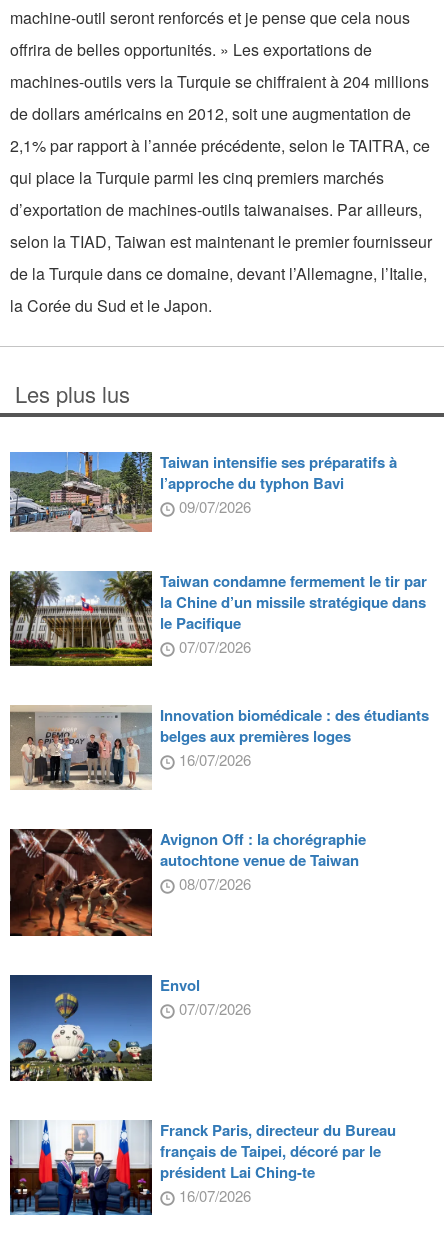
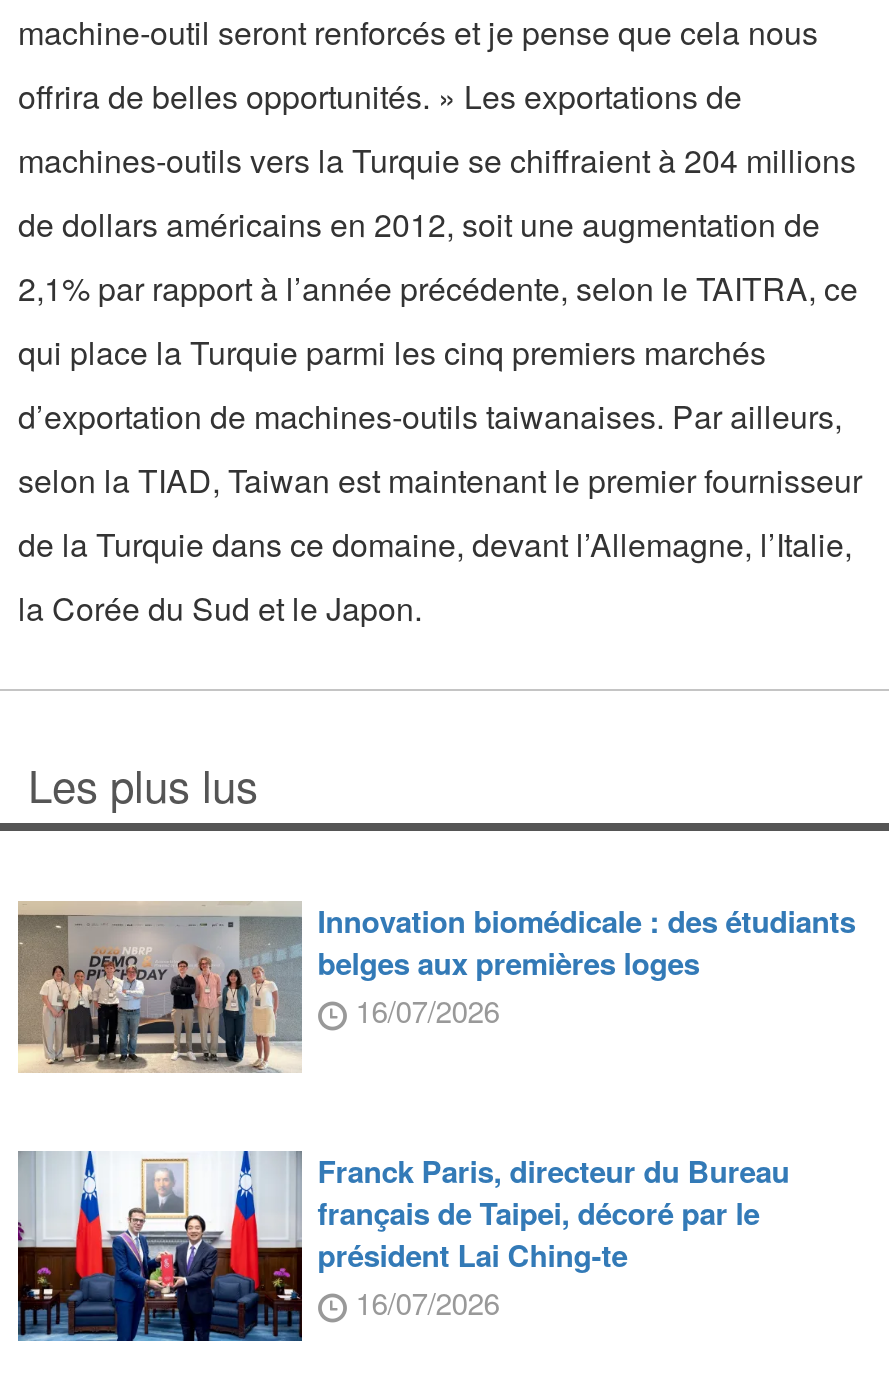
[9,451,427,657] [image] | Taiwan intensifie ses préparatifs à | l’approche du typhon Bavi | 09/07/2026 | Taiwan condamne fermement le tir par | la Chine d’un missile stratégique dans | le Pacifique | 07/07/2026 -> none
[9,570,153,669] [image] -> none
[9,828,366,937] [image] | Avignon Off : la chorégraphie | autochtone venue de Taiwan | 08/07/2026 -> none
[9,974,251,1082] [image] | Envol | 07/07/2026 -> none

